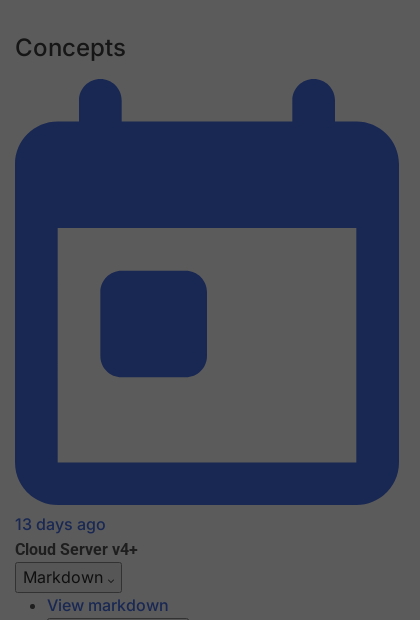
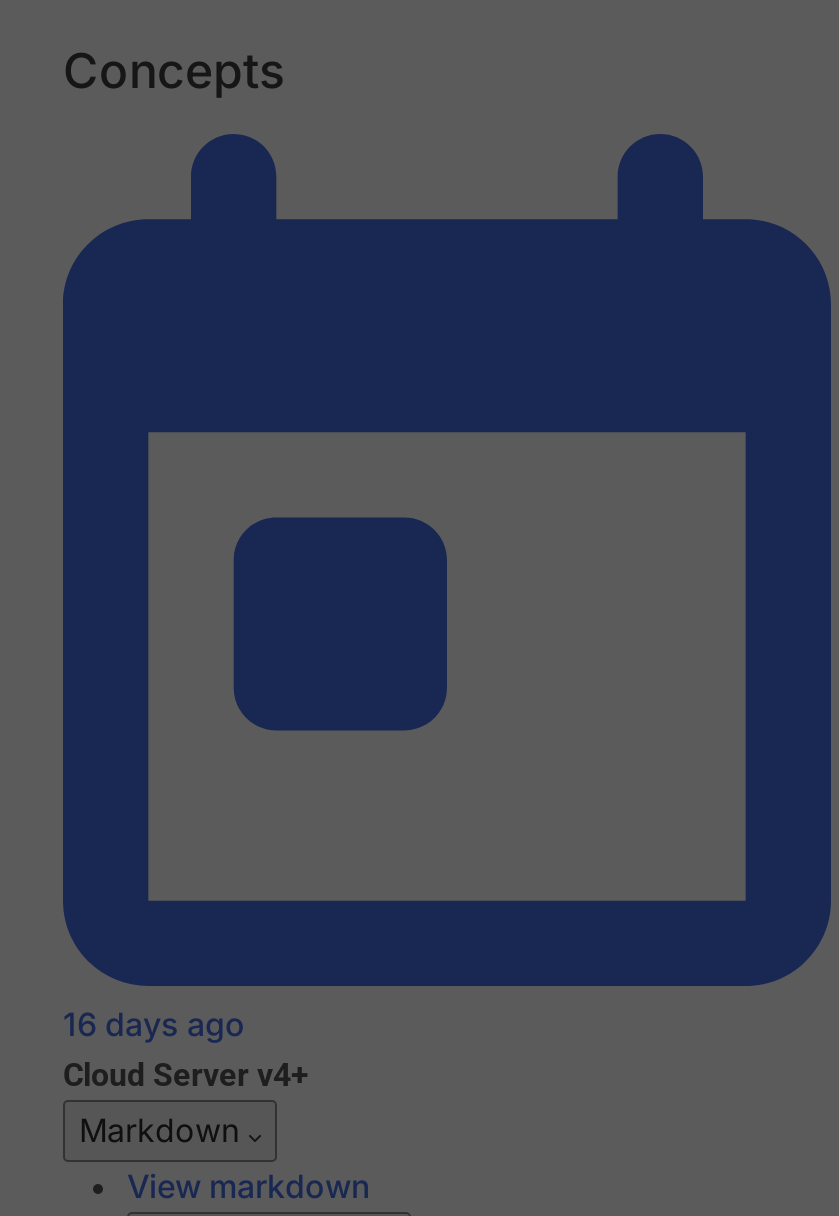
[15,514,106,534] 13 days ago -> [63,1005,245,1045] 16 days ago

